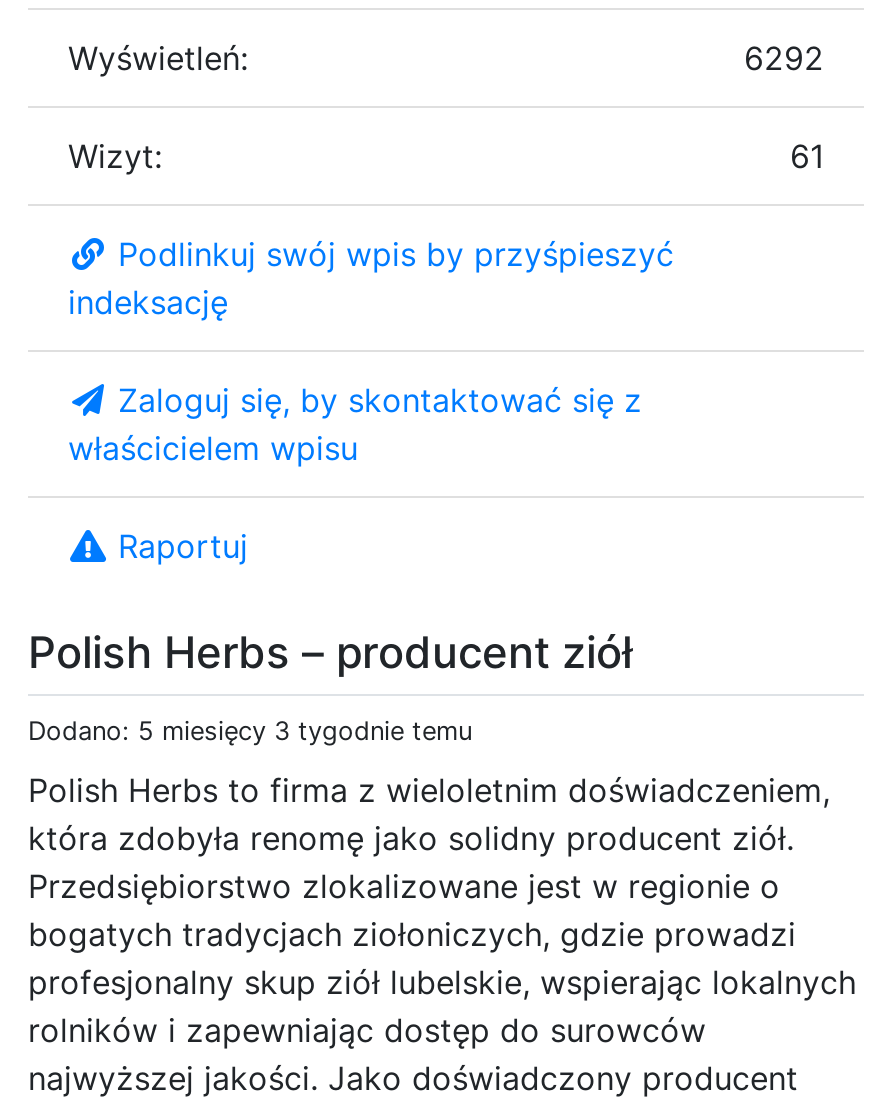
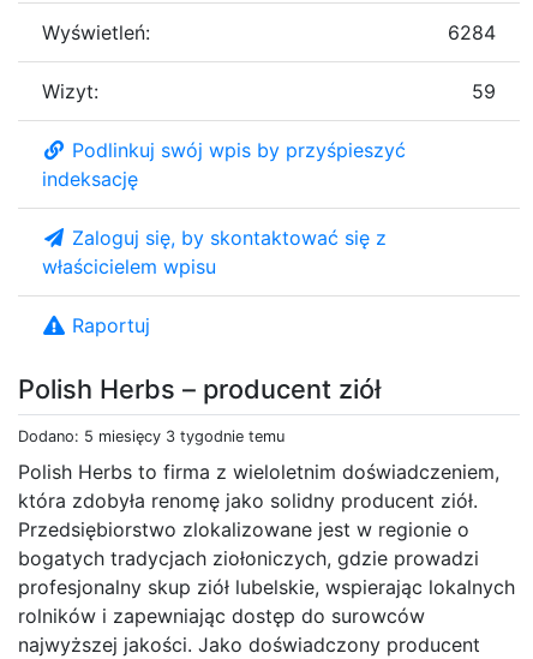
[744,37,824,77] 6292 -> [448,20,496,44] 6284
[790,135,824,175] 61 -> [472,79,496,103] 59

